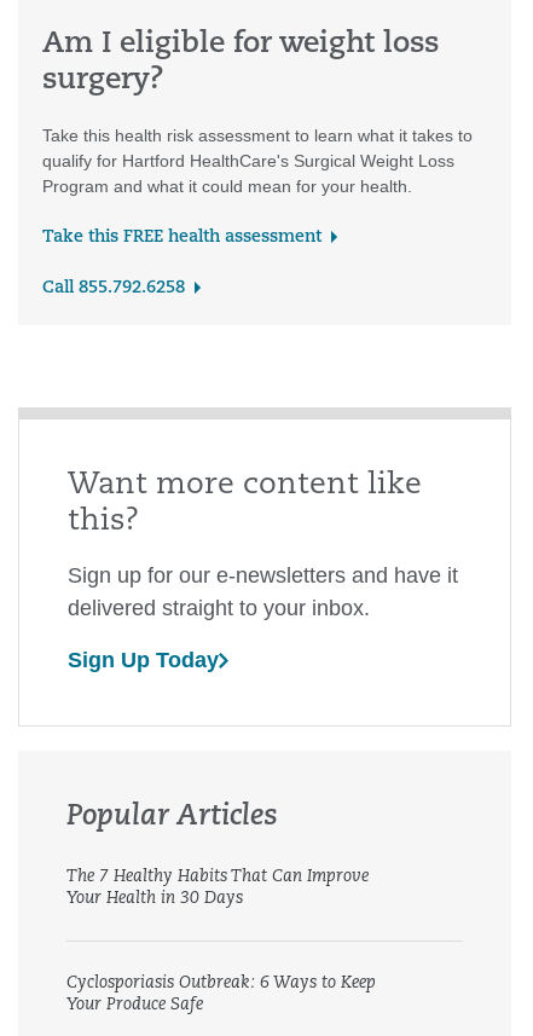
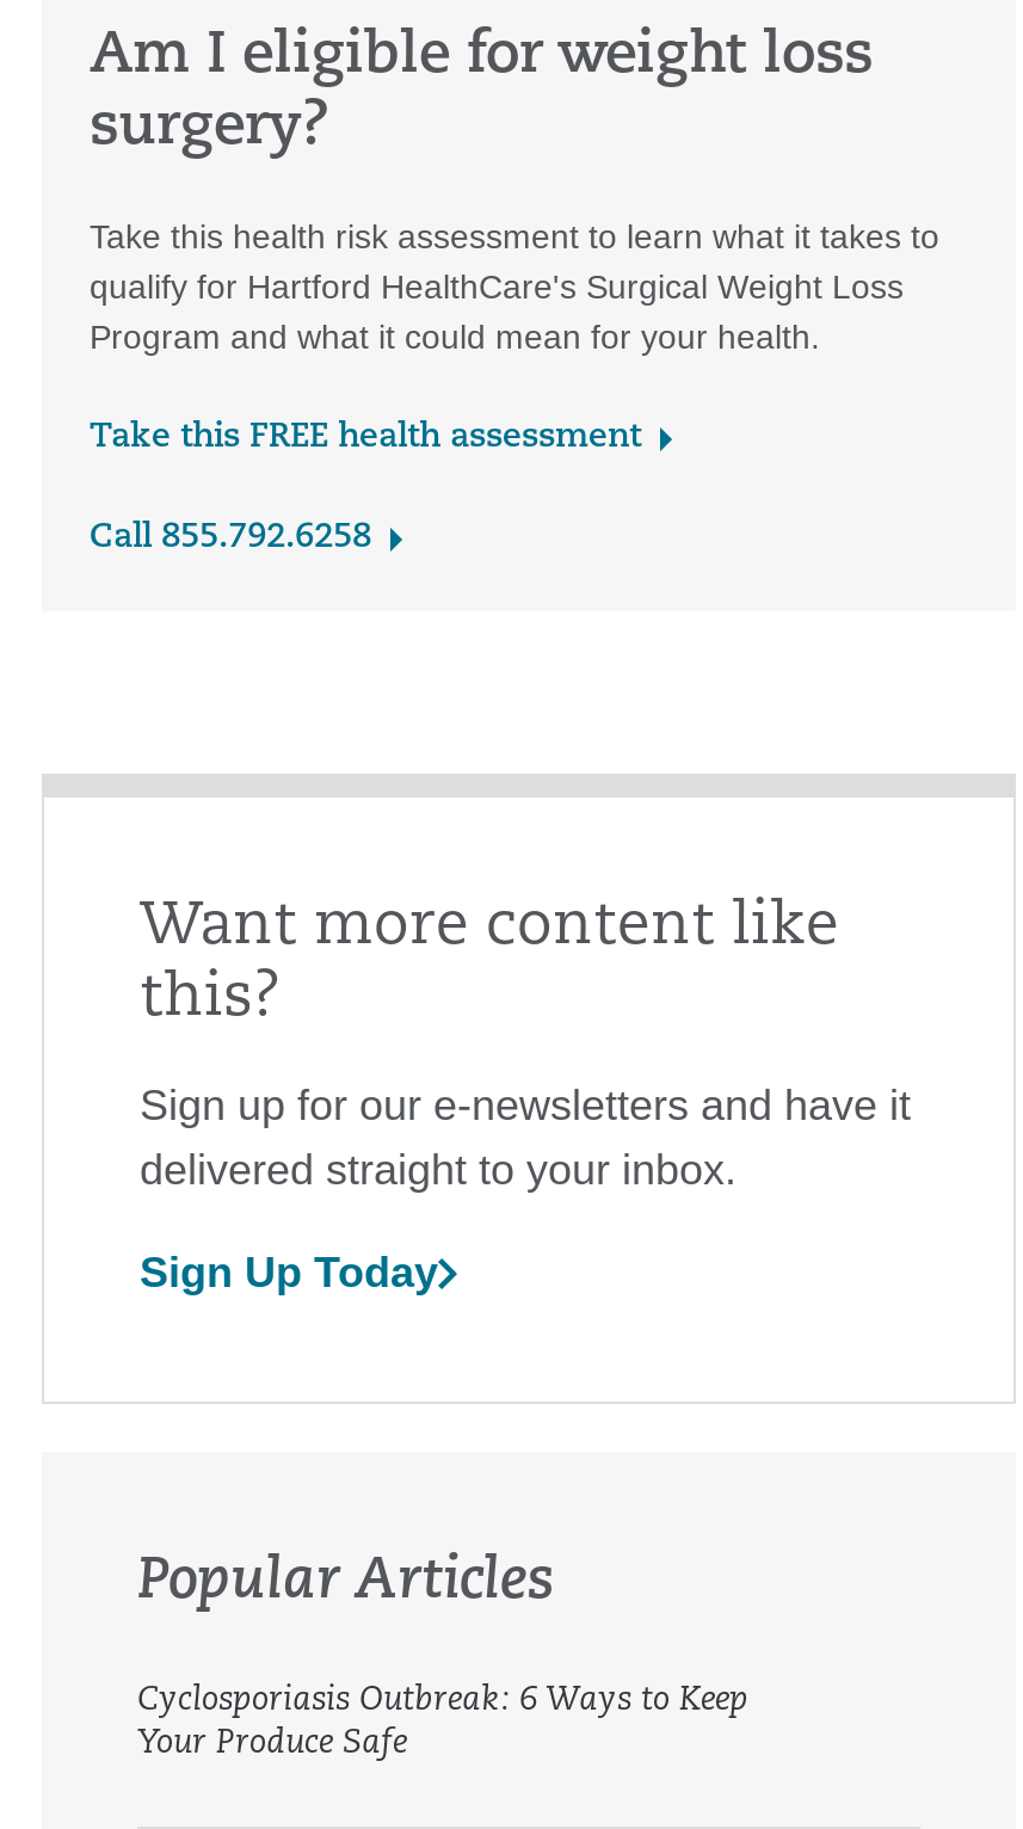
[66,867,369,907] The 7 Healthy Habits That Can Improve | Your Health in 30 Days -> none

